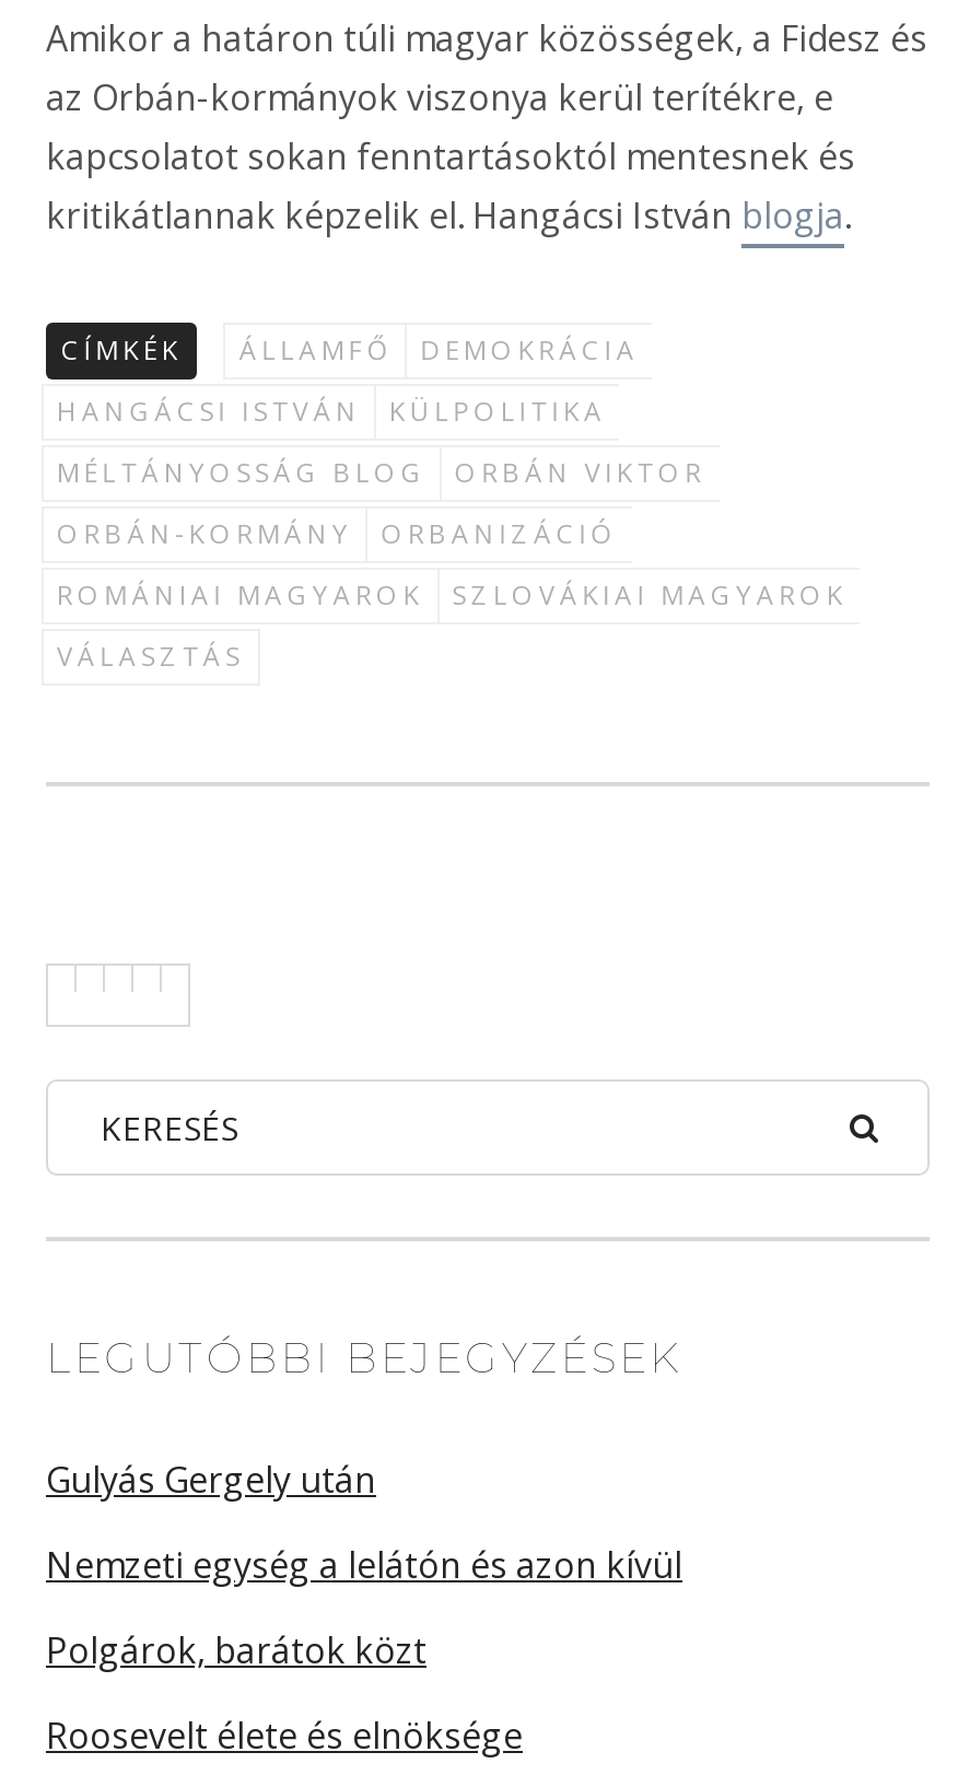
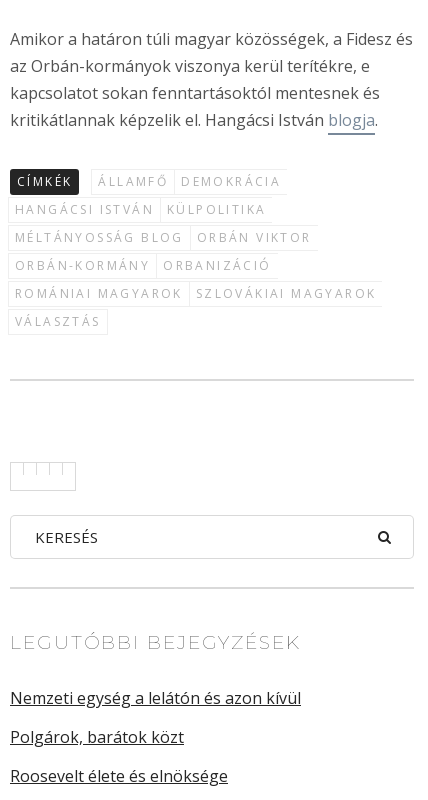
[46,1456,376,1504] Gulyás Gergely után -> none

